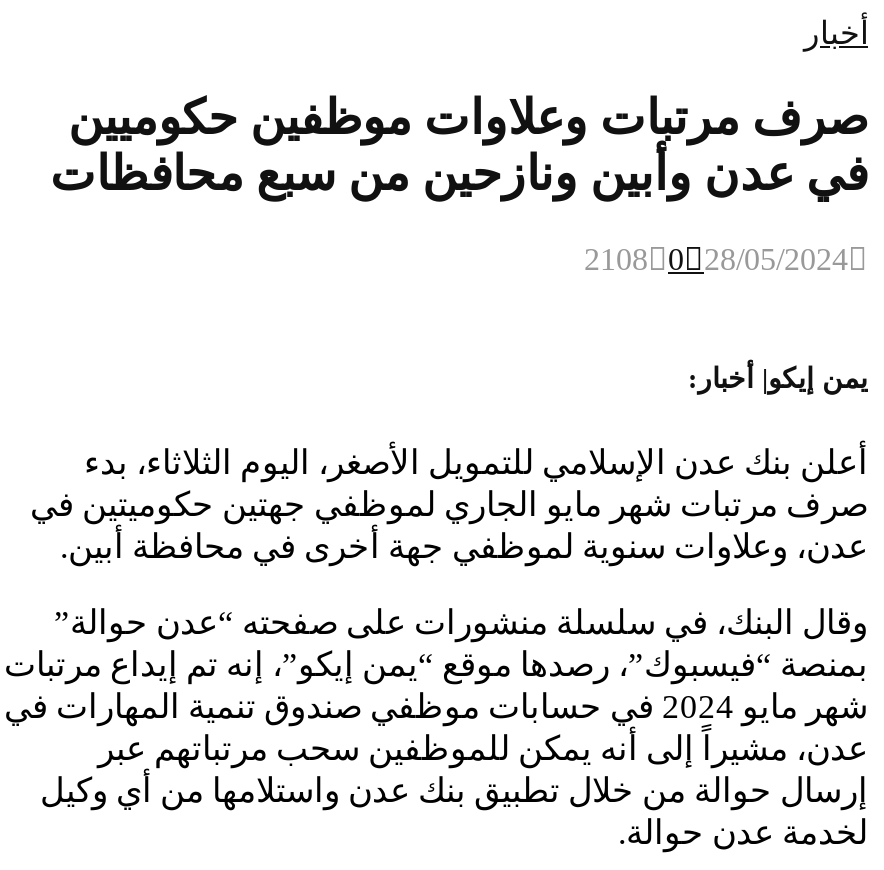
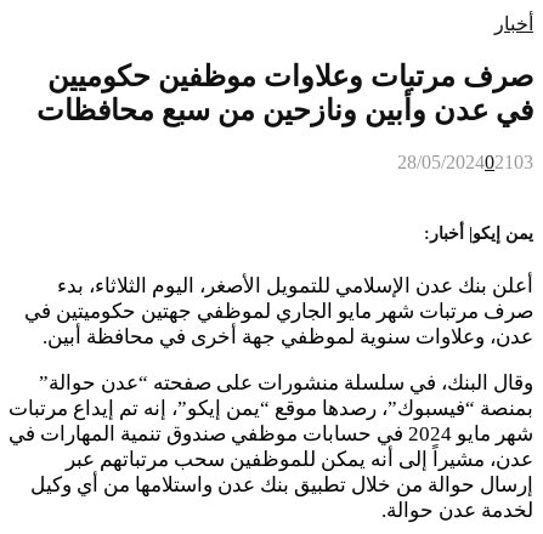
[588,242,852,276] 28/05/2024 | 0 | 2108 -> [400,151,536,172] 28/05/20240 2103

